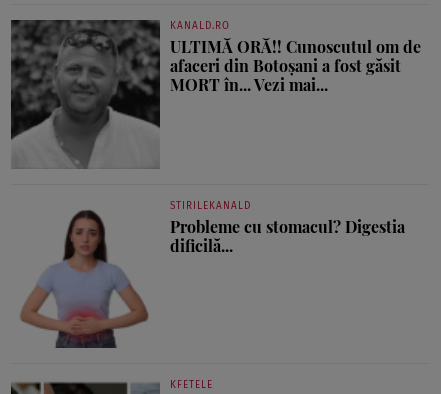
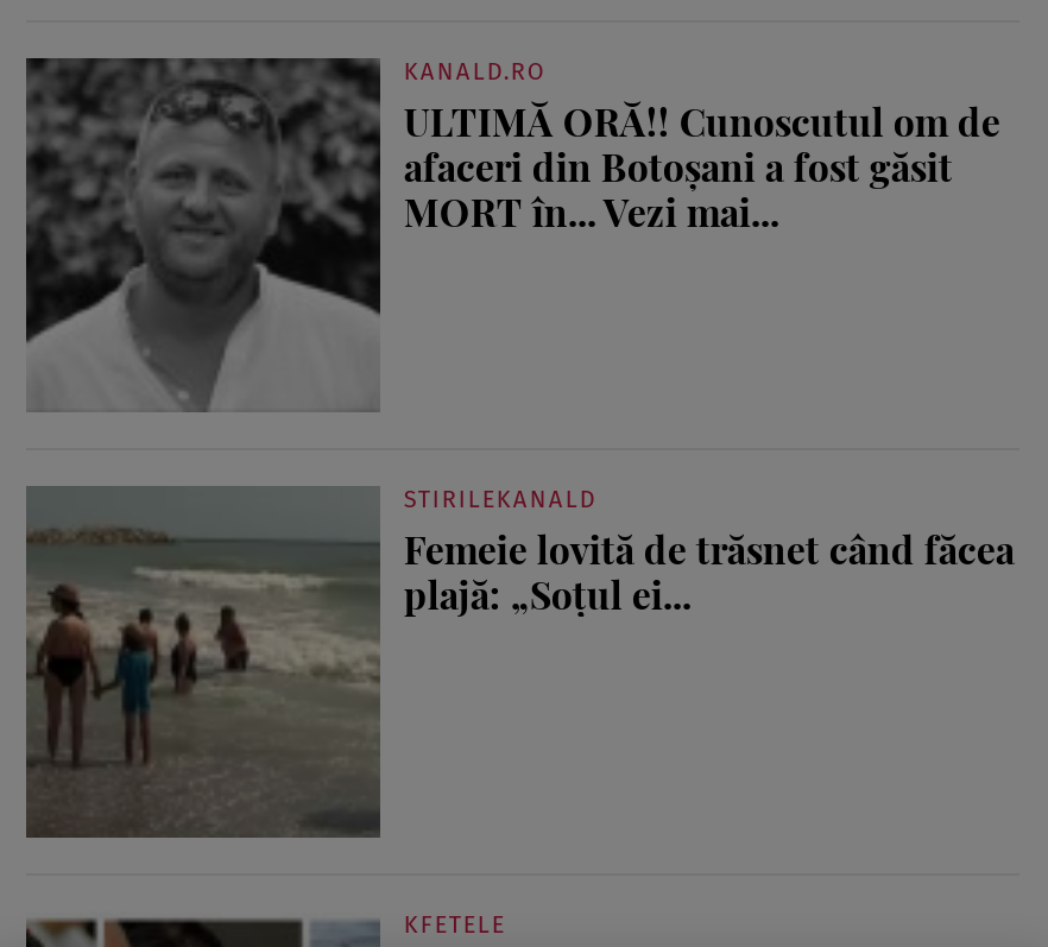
[11,200,405,348] [image] | Probleme cu stomacul? Digestia | dificilă... -> [24,484,1014,840] [image] | Femeie lovită de trăsnet când făcea | plajă: „Soțul ei...

